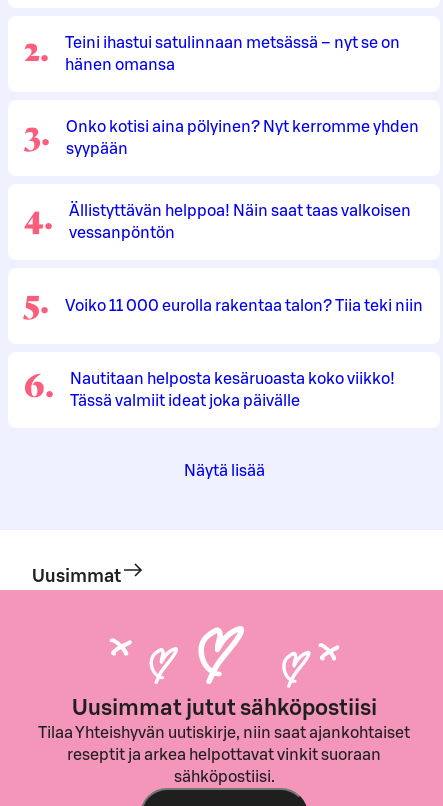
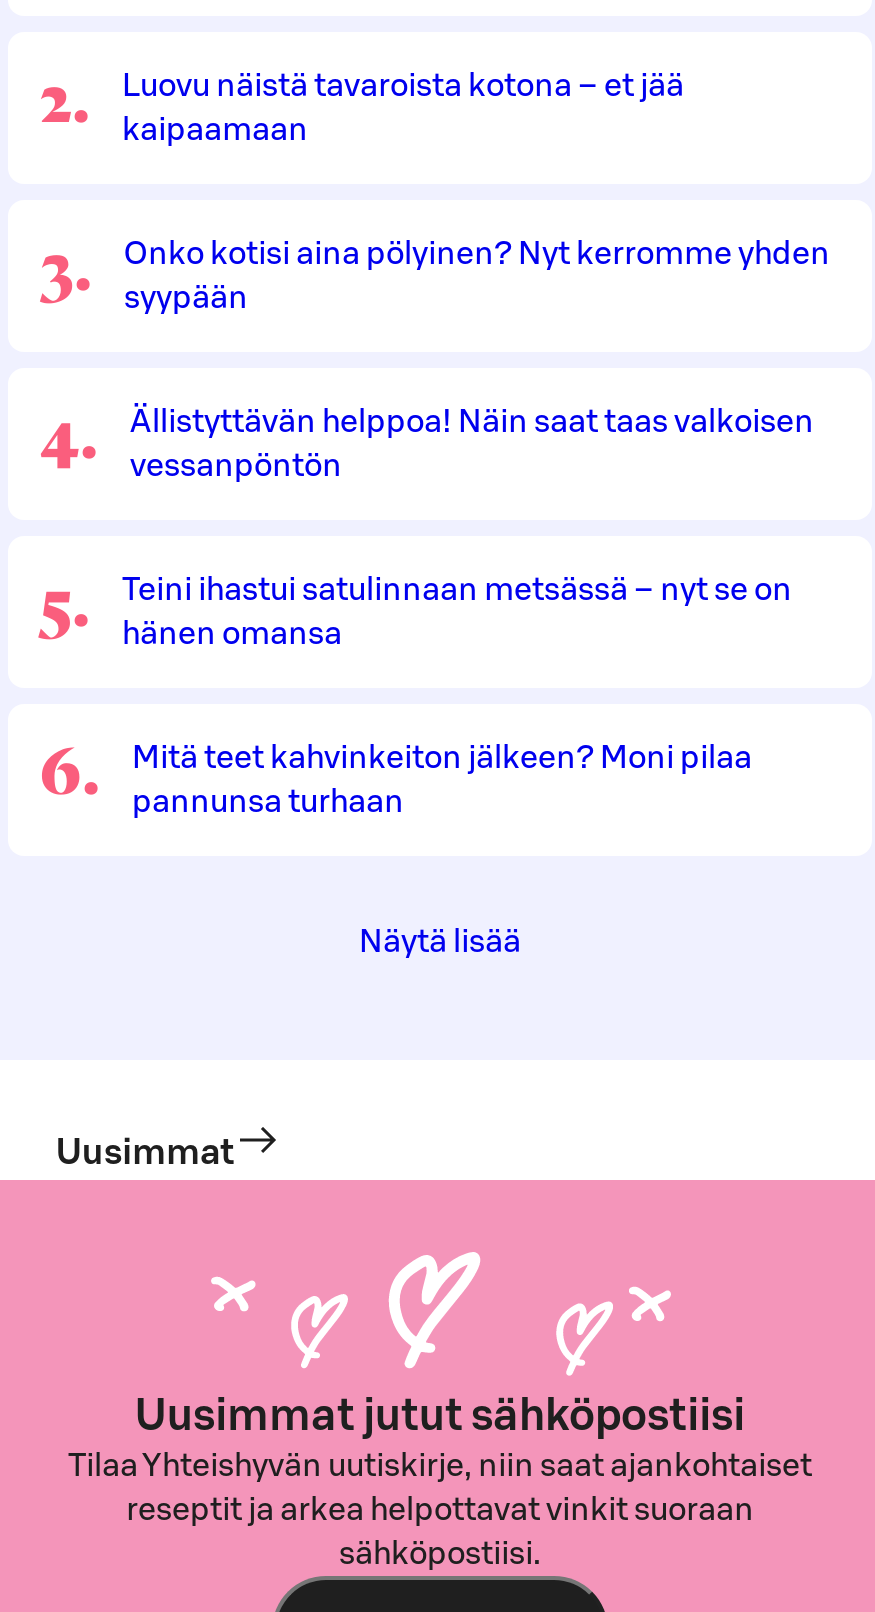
moved [65,34,400,72] -> [122,573,792,649]: Teini ihastui satulinnaan metsässä – nyt se on | hänen omansa
none -> [122,69,684,145] Luovu näistä tavaroista kotona – et jää | kaipaamaan
[65,297,423,313] Voiko 11 000 eurolla rakentaa talon? Tiia teki niin -> none
[70,370,395,408] Nautitaan helposta kesäruoasta koko viikko! | Tässä valmiit ideat joka päivälle -> [132,741,752,817] Mitä teet kahvinkeiton jälkeen? Moni pilaa | pannunsa turhaan

